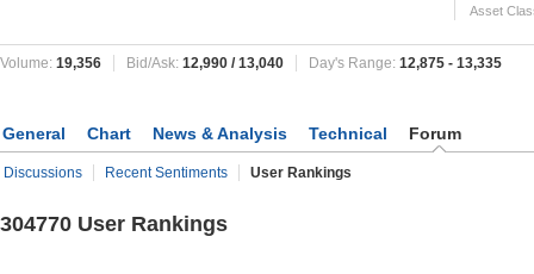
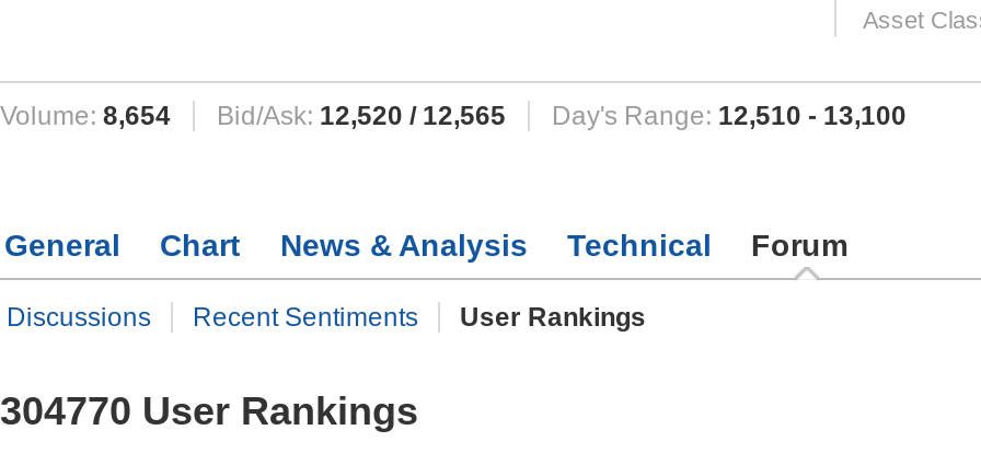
[0,55,101,71] Volume: 19,356 -> [0,101,171,131] Volume: 8,654
[126,55,284,71] Bid/Ask: 12,990 / 13,040 -> [217,101,506,131] Bid/Ask: 12,520 / 12,565
[309,55,502,71] Day's Range: 12,875 - 13,335 -> [552,101,907,131] Day's Range: 12,510 - 13,100

